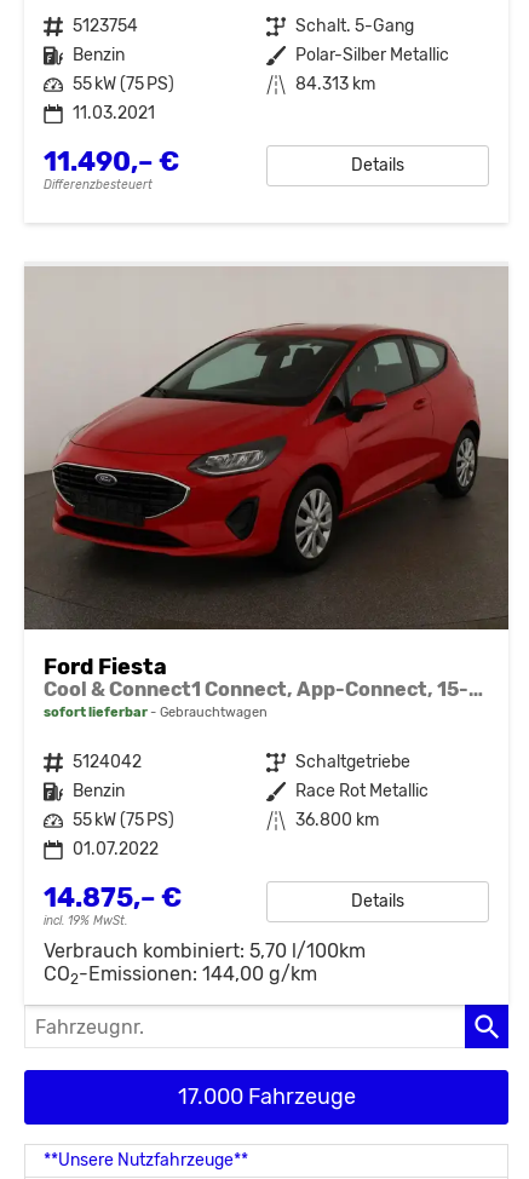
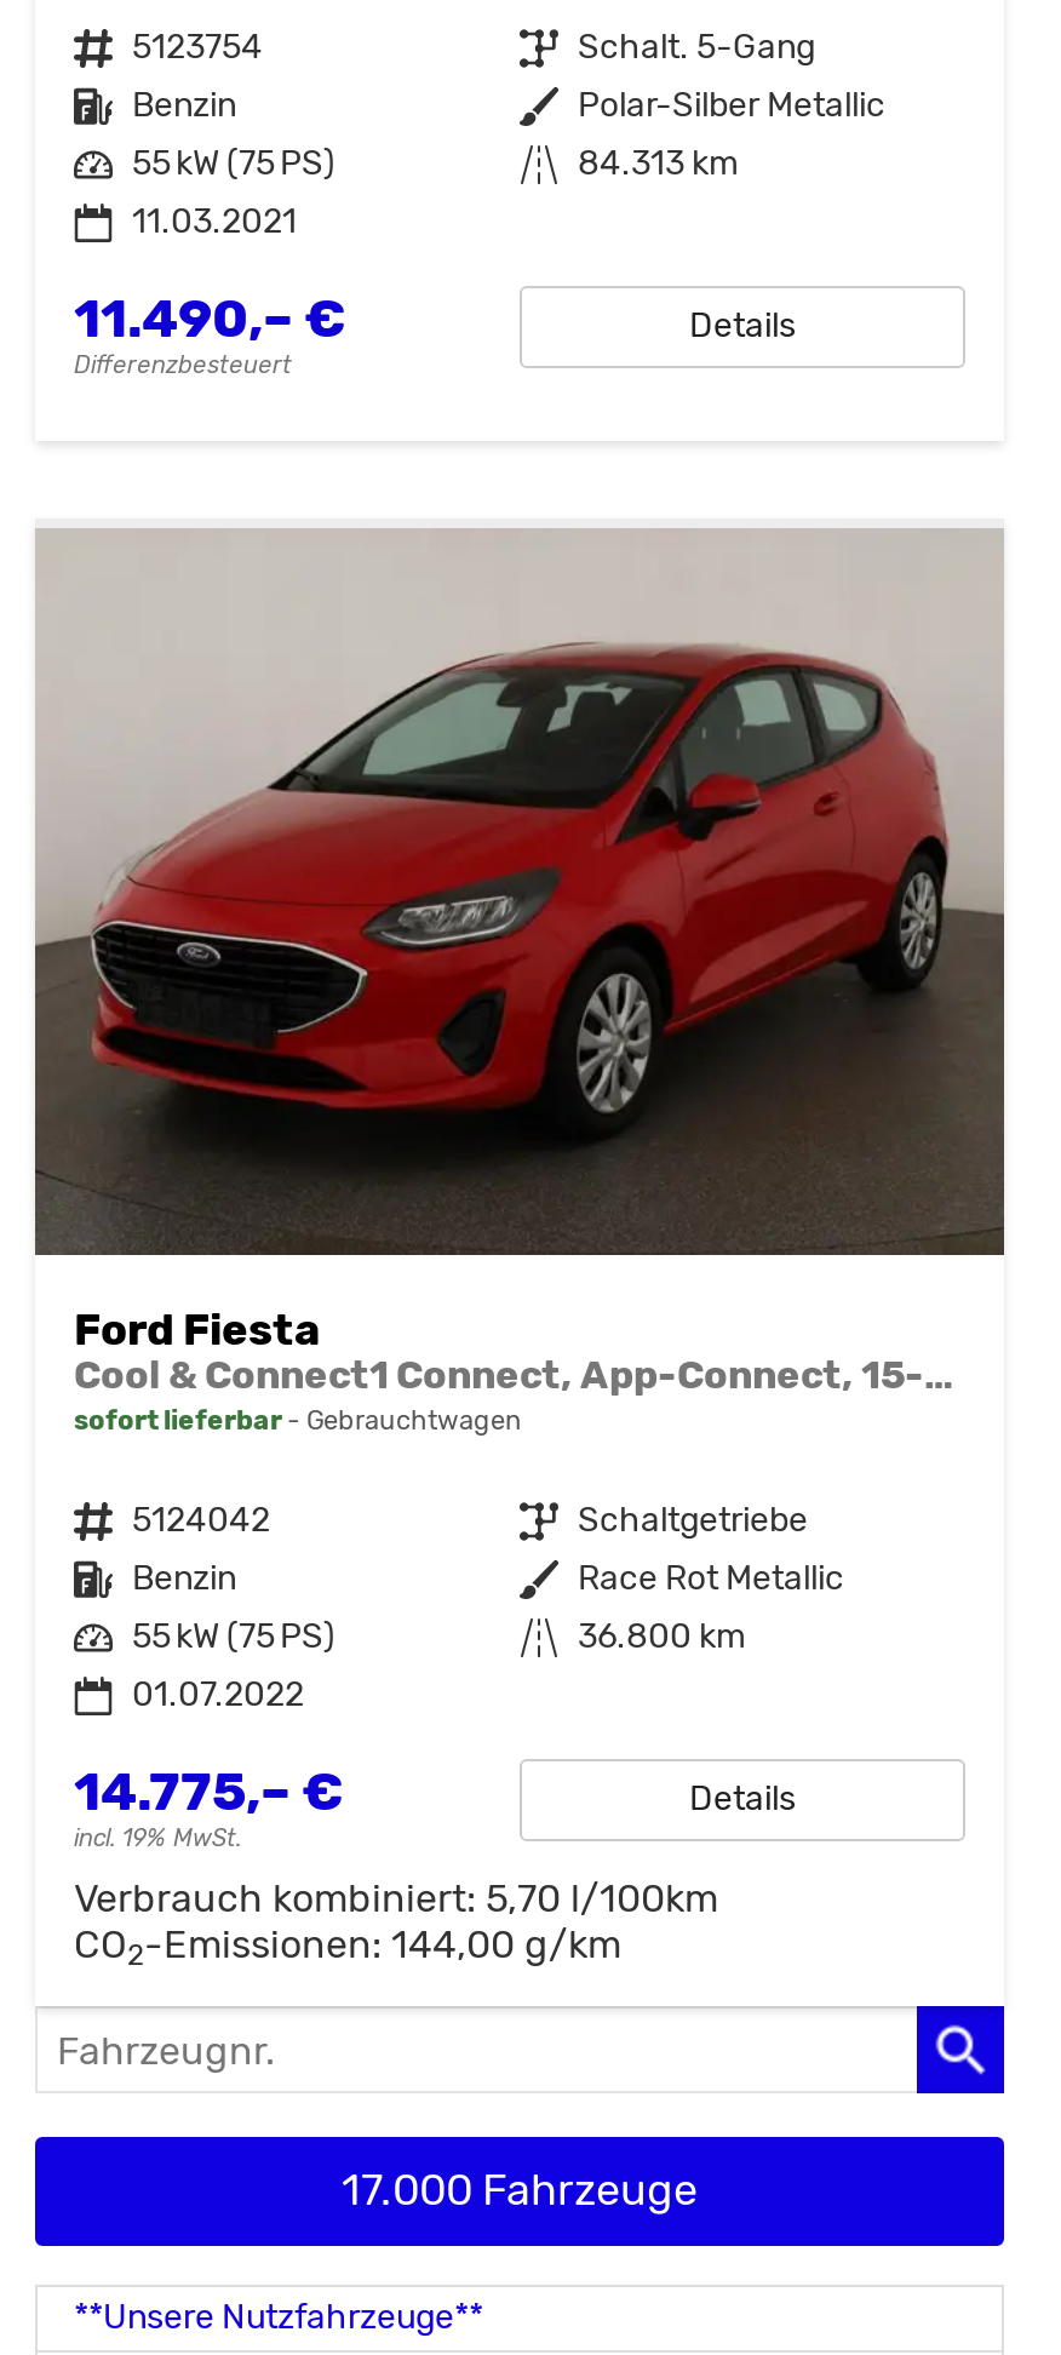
[44,881,182,914] 14.875,– € -> [74,1758,343,1824] 14.775,– €

